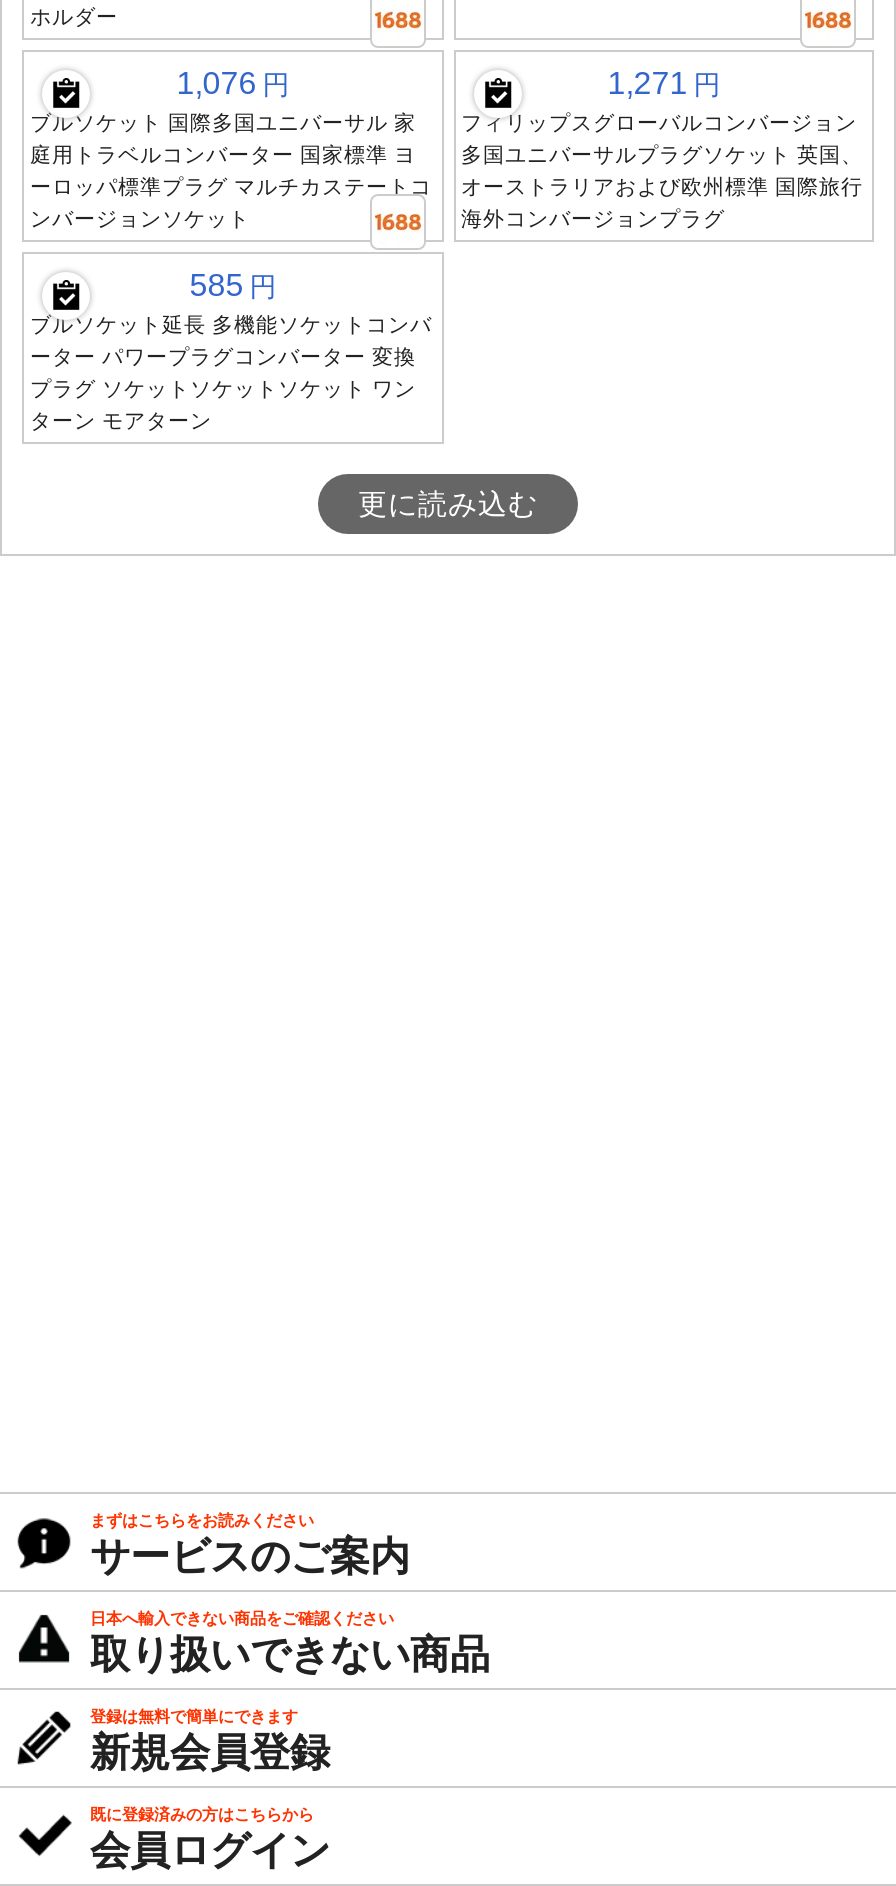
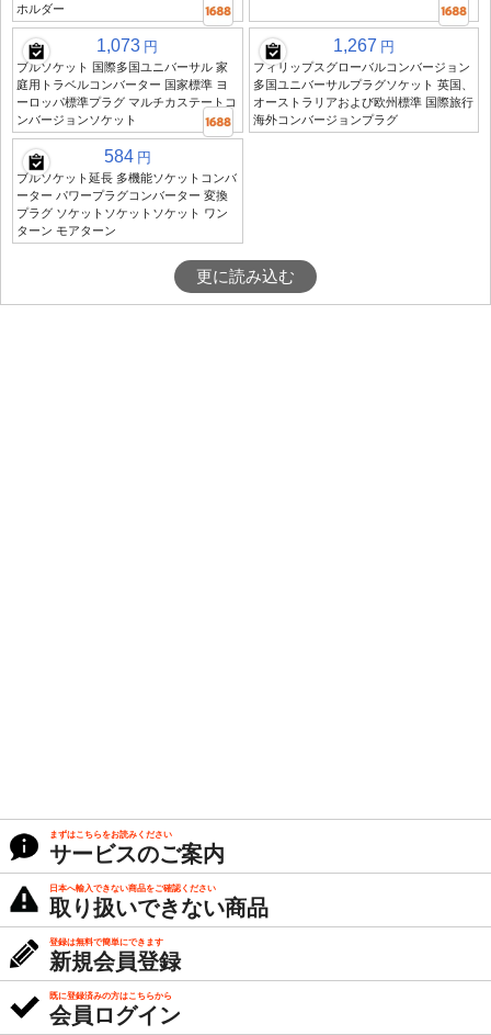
[176,66,288,100] 1,076 円 -> [97,36,158,55] 1,073 円
[608,66,720,100] 1,271 円 -> [333,36,394,55] 1,267 円
[190,268,276,302] 585 円 -> [104,147,151,166] 584 円

